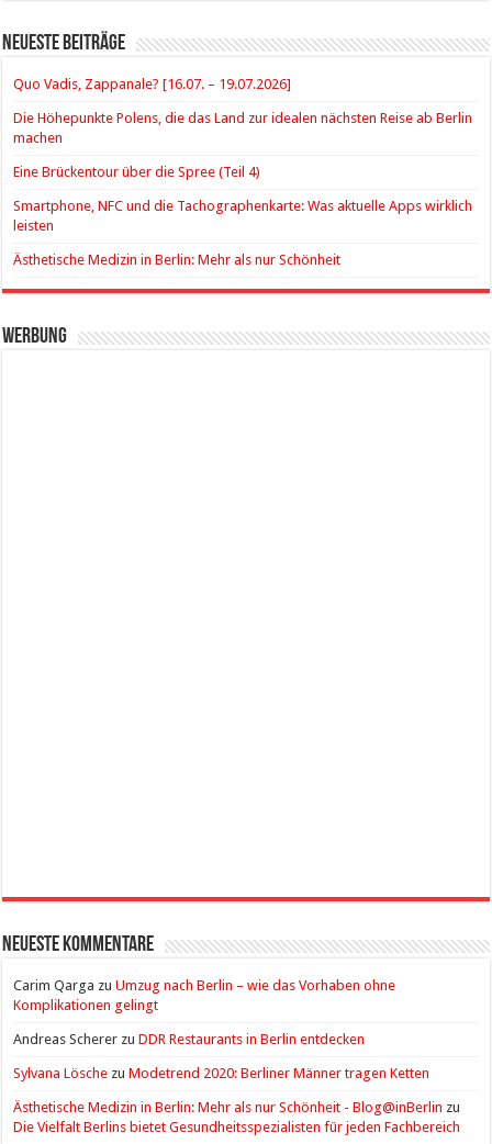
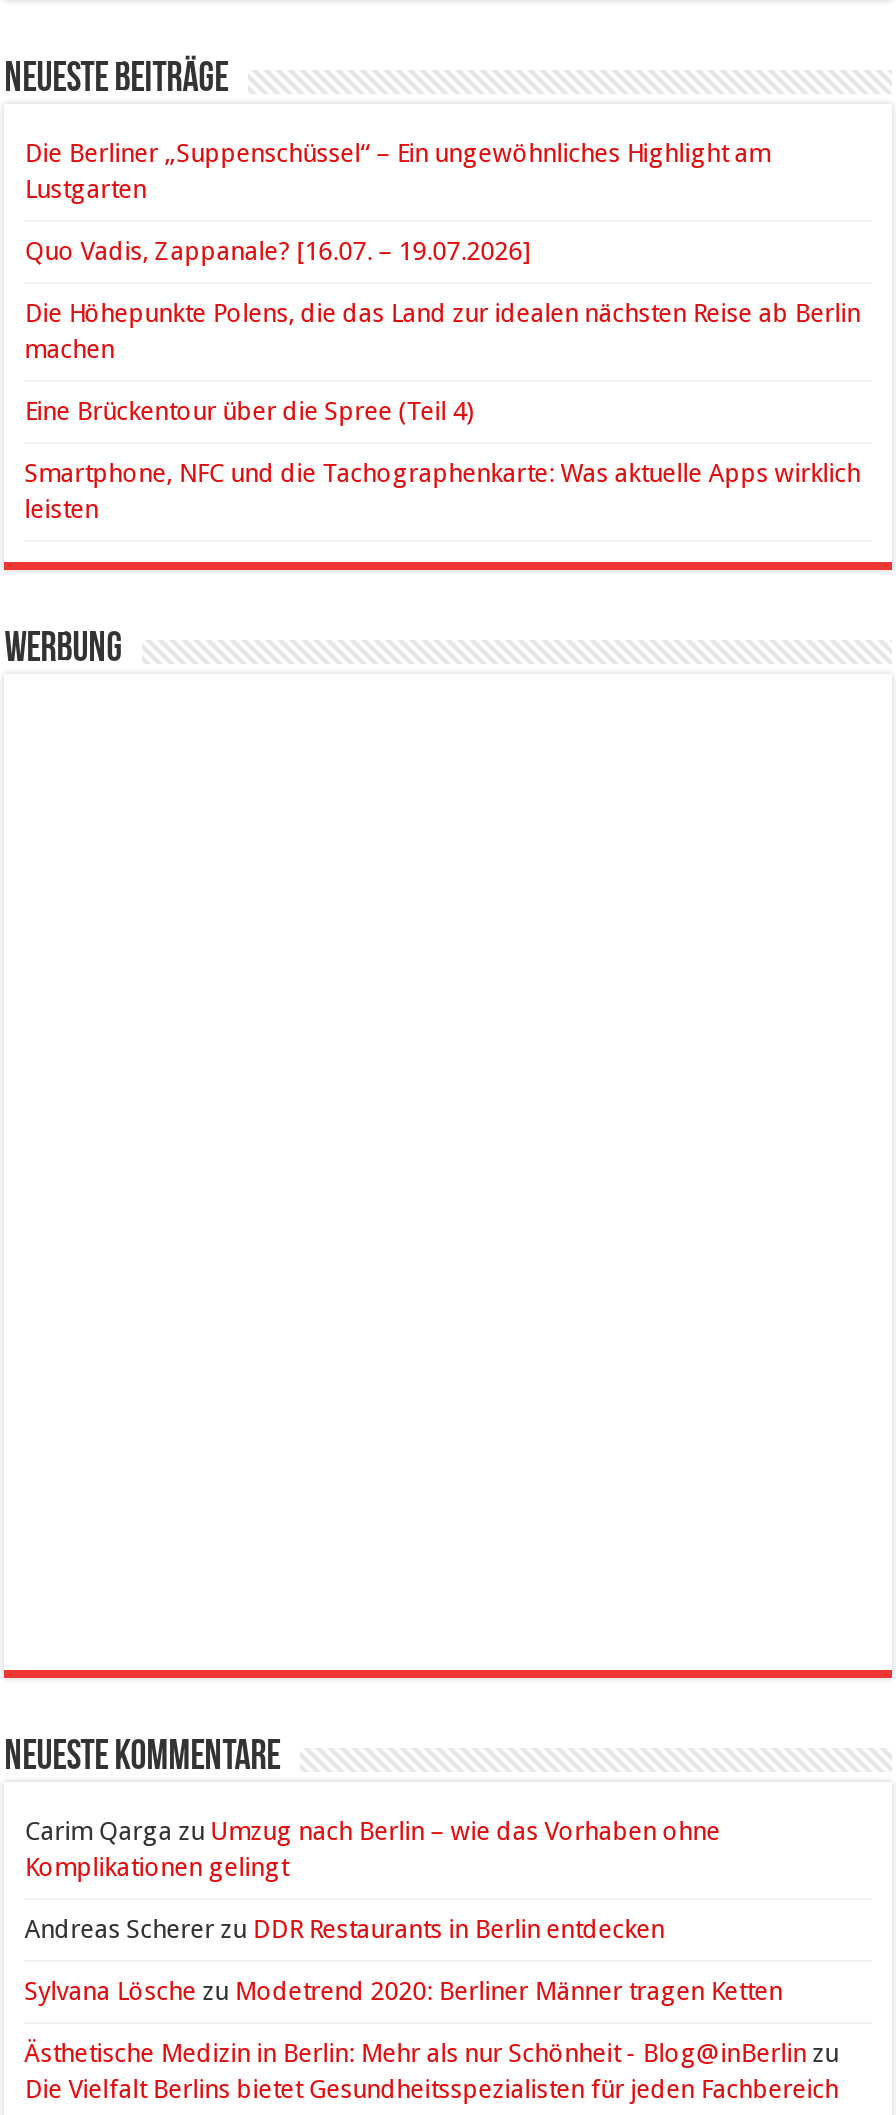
none -> [24,137,770,203] Die Berliner „Suppenschüssel“ – Ein ungewöhnliches Highlight am | Lustgarten
moved [13,75,472,233] -> [24,235,860,523]: Quo Vadis, Zappanale? [16.07. – 19.07.2026] | Die Höhepunkte Polens, die das Land zur idealen nächsten Reise ab Berlin | machen | Eine Brückentour über die Spree (Teil 4) | Smartphone, NFC und die Tachographenkarte: Was aktuelle Apps wirklich | leisten
[13,251,341,267] Ästhetische Medizin in Berlin: Mehr als nur Schönheit -> none

